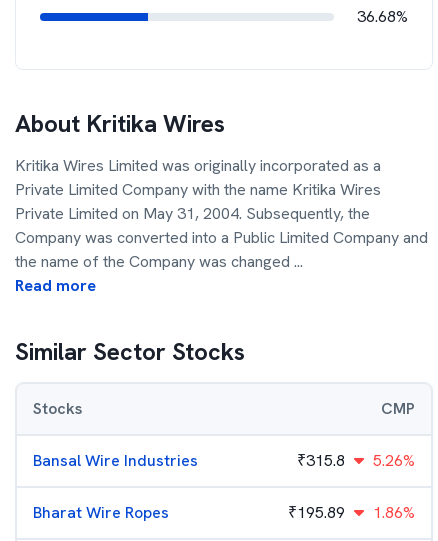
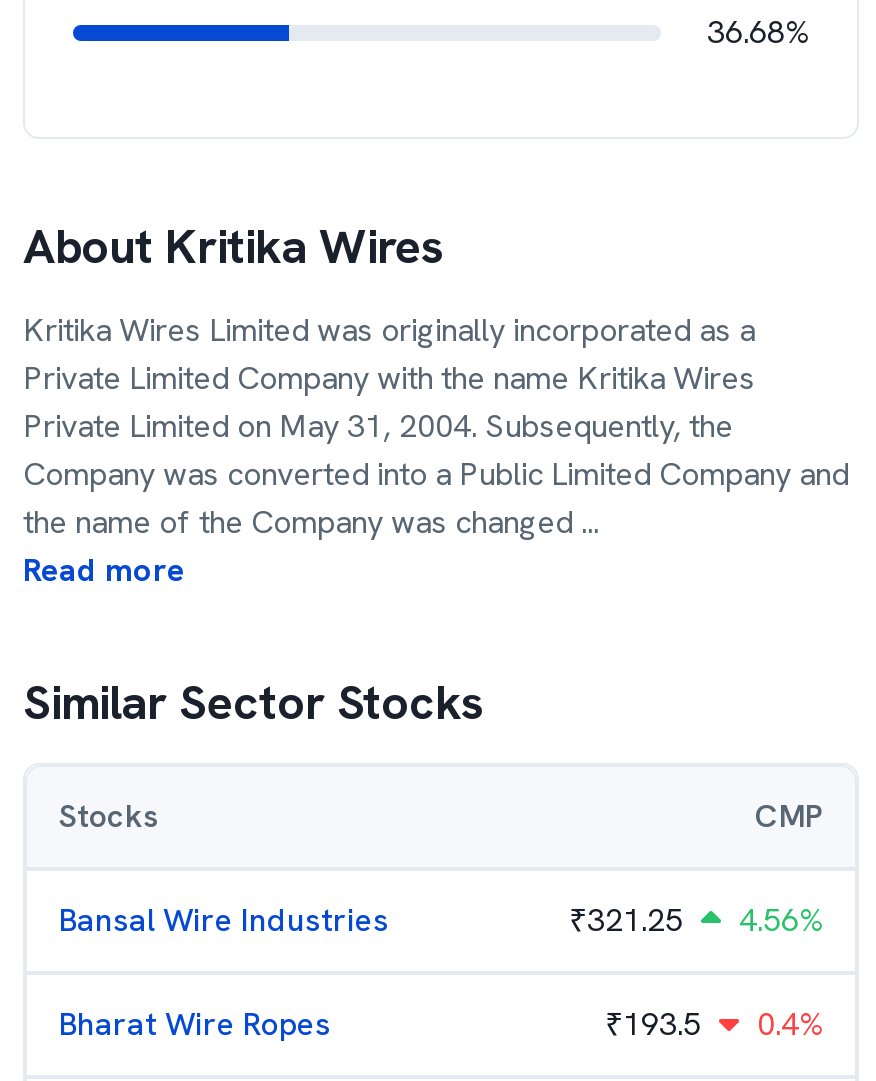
[297,450,345,471] ₹315.8 -> [569,899,683,941] ₹321.25
[373,450,415,471] 5.26% -> [739,899,823,941] 4.56%
[288,502,345,523] ₹195.89 -> [605,1003,701,1045] ₹193.5
[373,502,415,523] 1.86% -> [757,1003,823,1045] 0.4%

